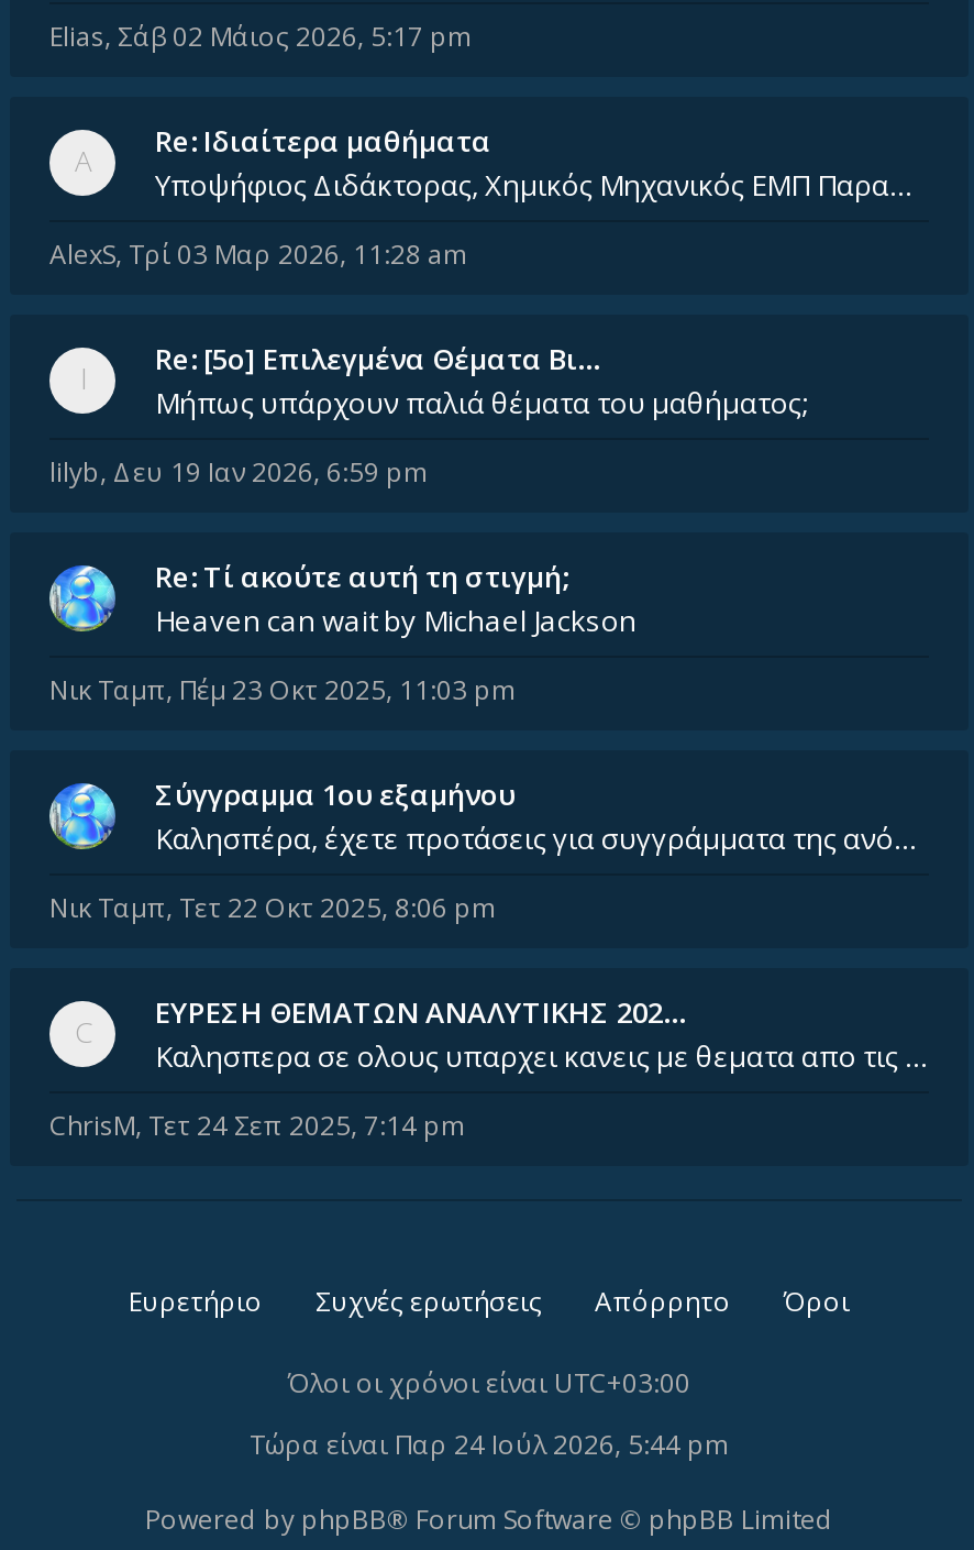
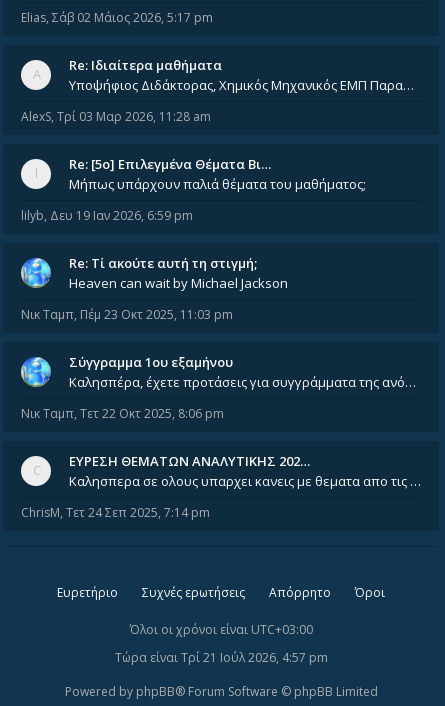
[250,1426,729,1463] Τώρα είναι Παρ 24 Ιούλ 2026, 5:44 pm -> [114,649,327,666] Τώρα είναι Τρί 21 Ιούλ 2026, 4:57 pm

